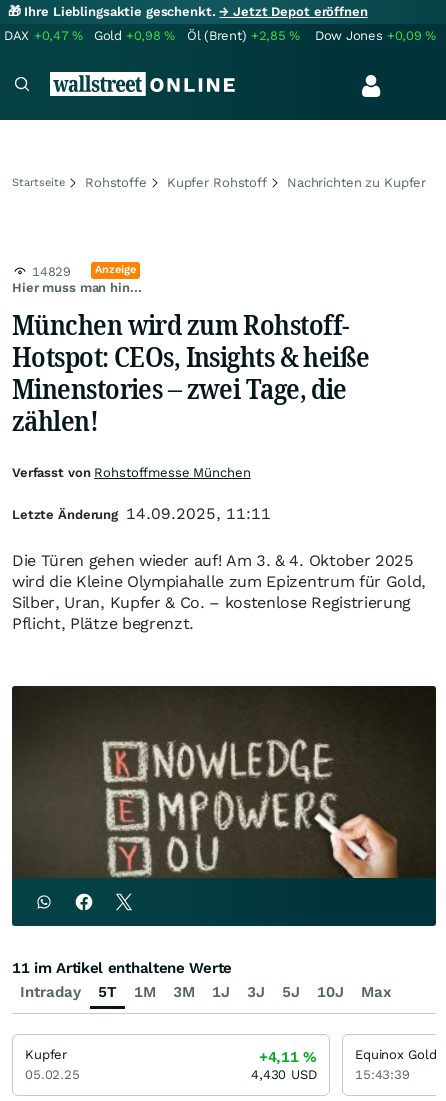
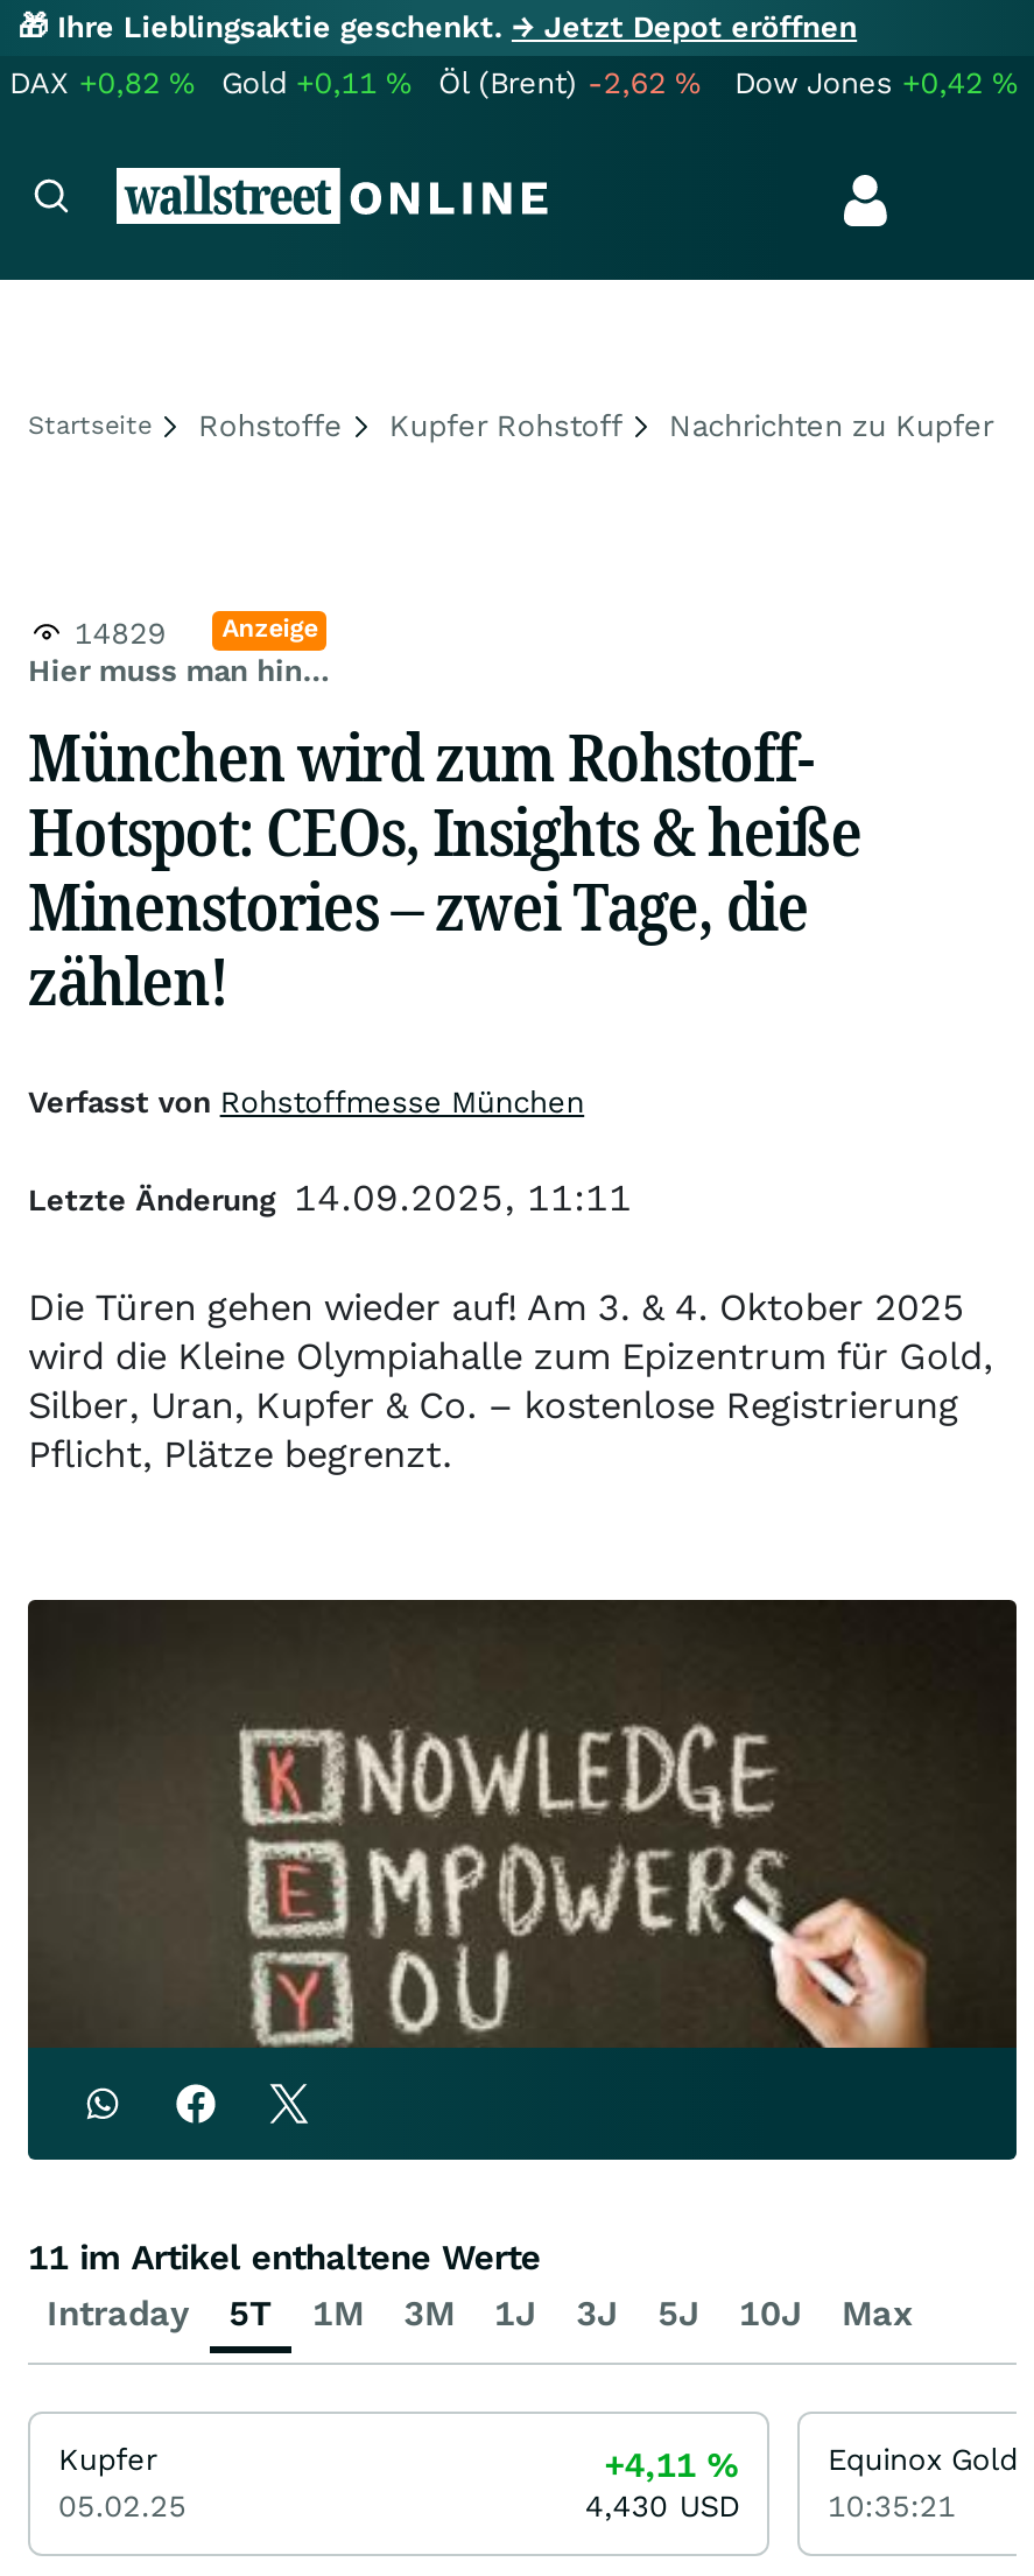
[4,28,83,43] DAX +0,47% -> [9,65,194,100] DAX +0,82%
[94,28,175,43] Gold +0,98% -> [221,65,411,100] Gold +0,11%
[187,28,300,43] Öl (Brent) +2,85% -> [438,65,700,100] Öl (Brent) -2,62%
[315,28,436,43] Dow Jones +0,09% -> [734,65,1017,100] Dow Jones +0,42%
[355,1067,410,1082] 15:43:39 -> [828,2489,956,2524] 10:35:21

